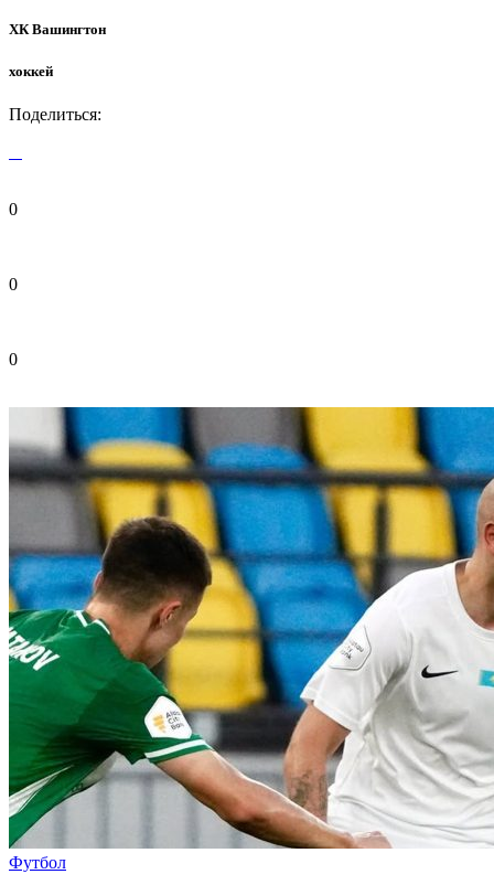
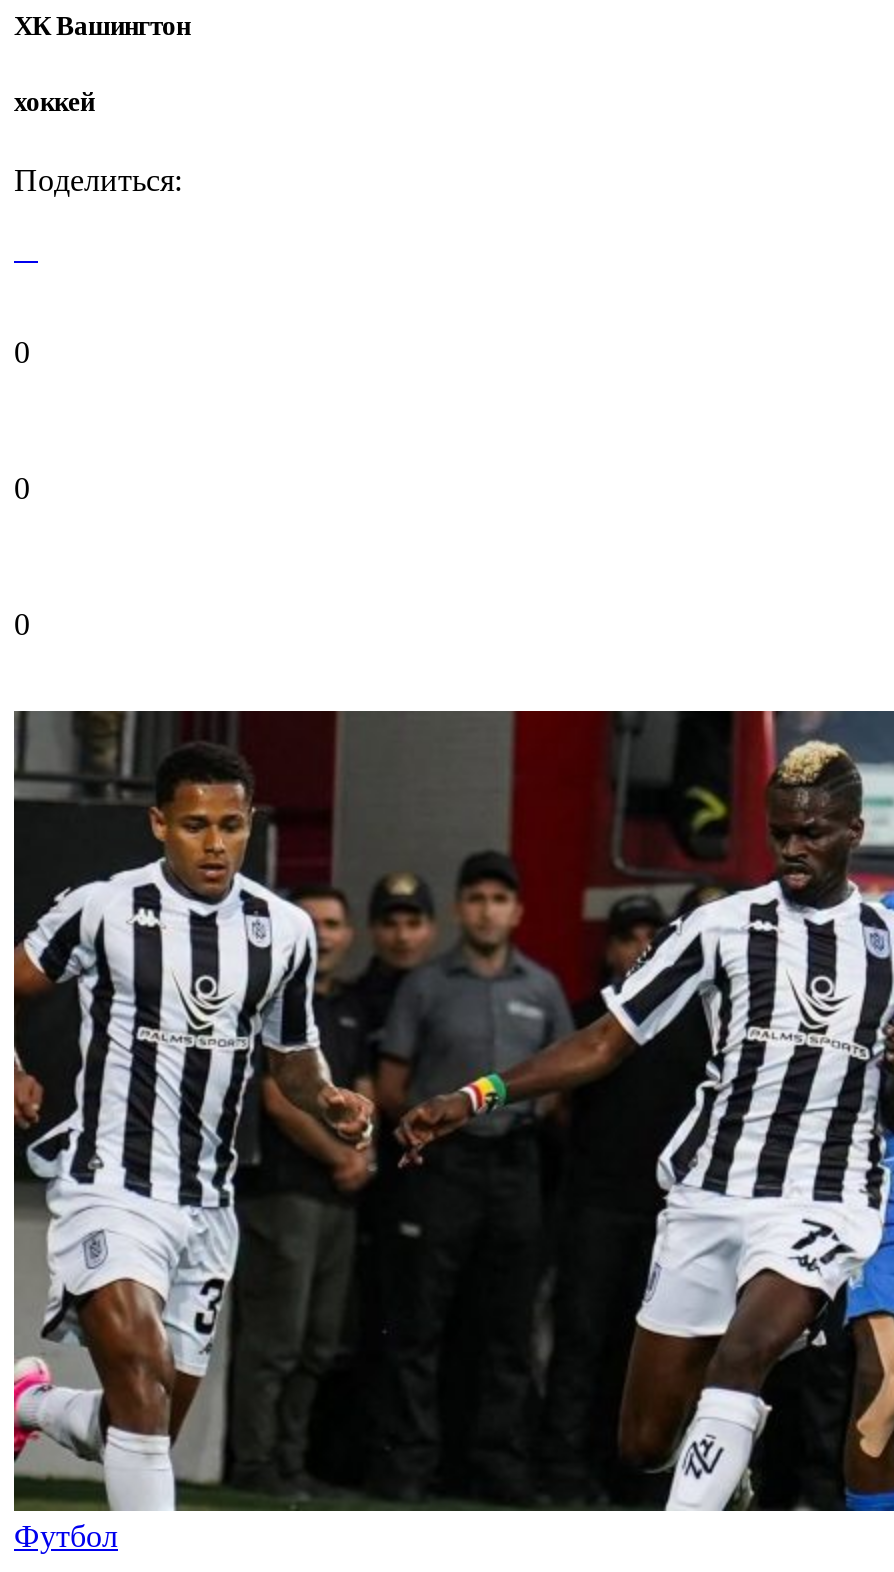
[8,406,491,850] [image] -> [12,709,888,1513] [image]

